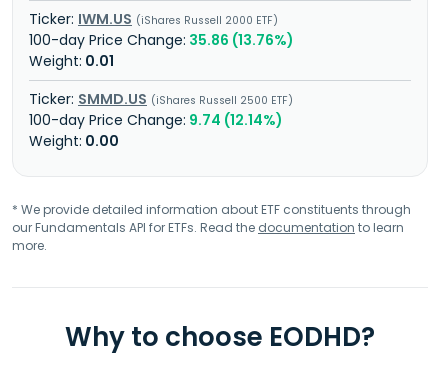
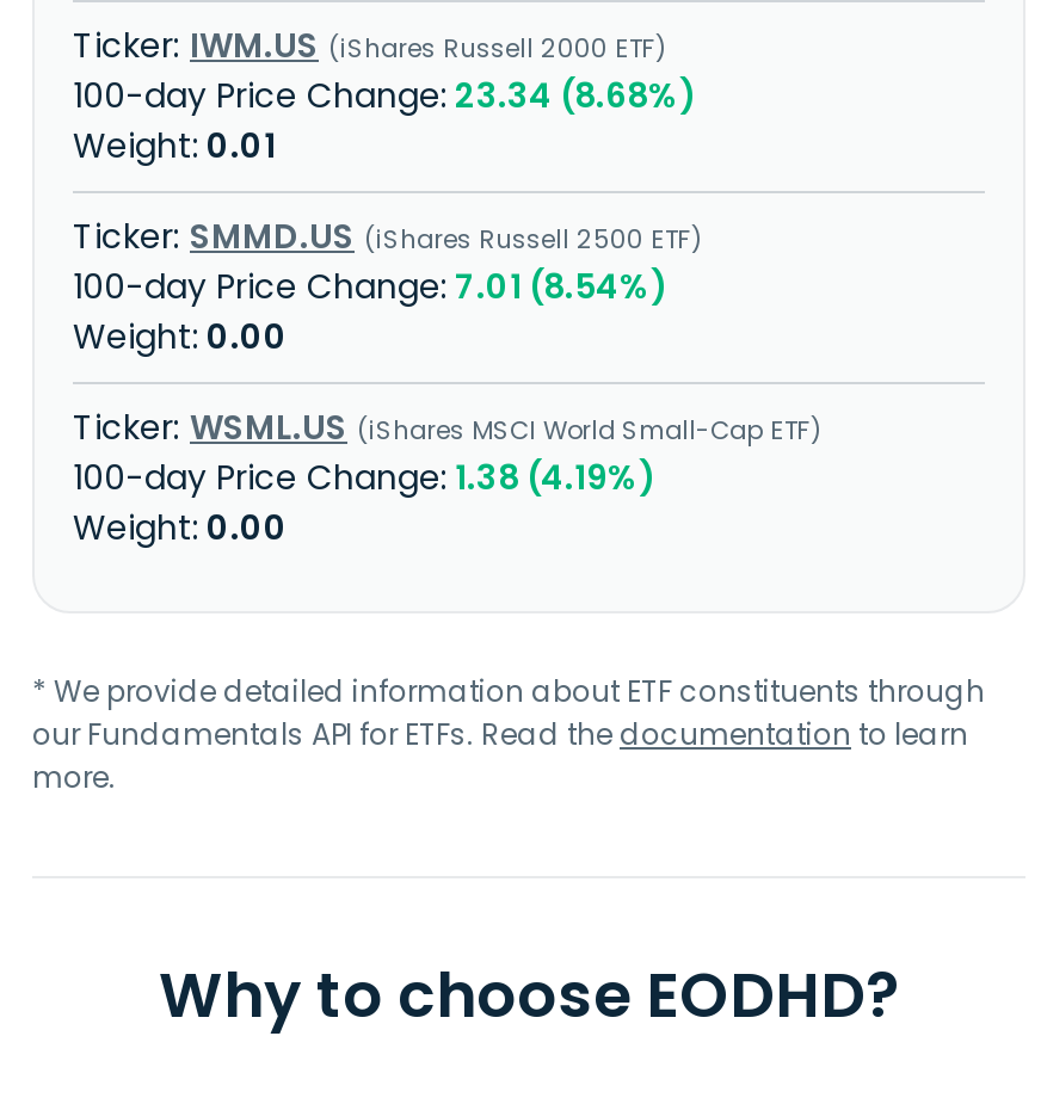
[186,30,294,50] 35.86 (13.76%) -> [448,72,696,119] 23.34 (8.68%)
[186,110,283,130] 9.74 (12.14%) -> [190,263,811,501] 7.01 (8.54%) | 0.00 | WSML.US iShares MSCI World Small-Cap ETF | 1.38 (4.19%)

